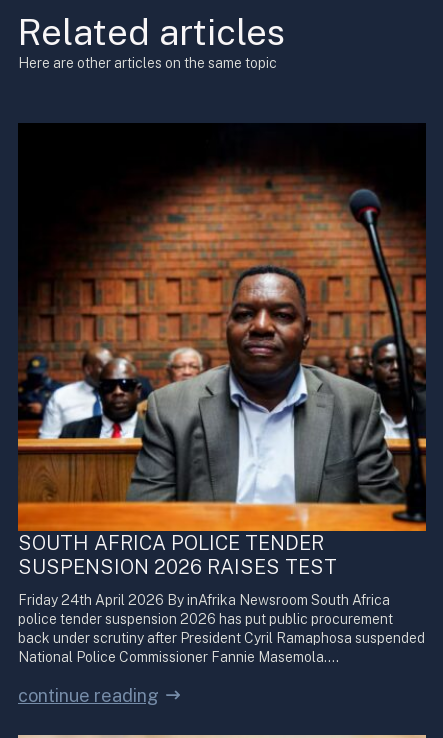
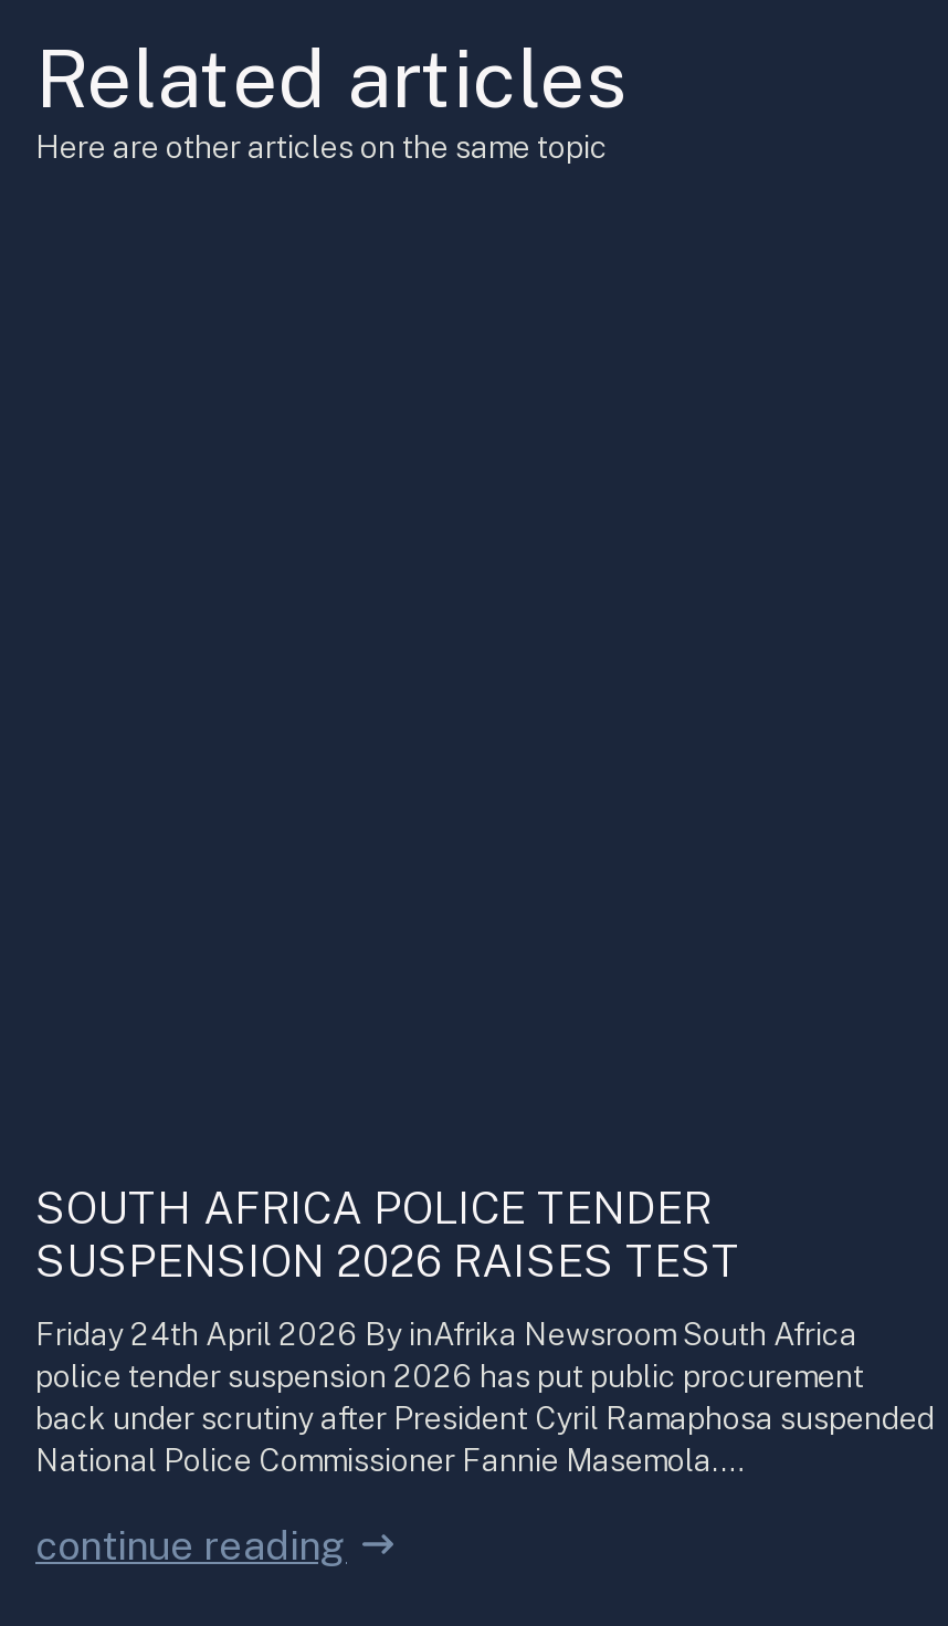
[17,123,427,532] [image] -> none

